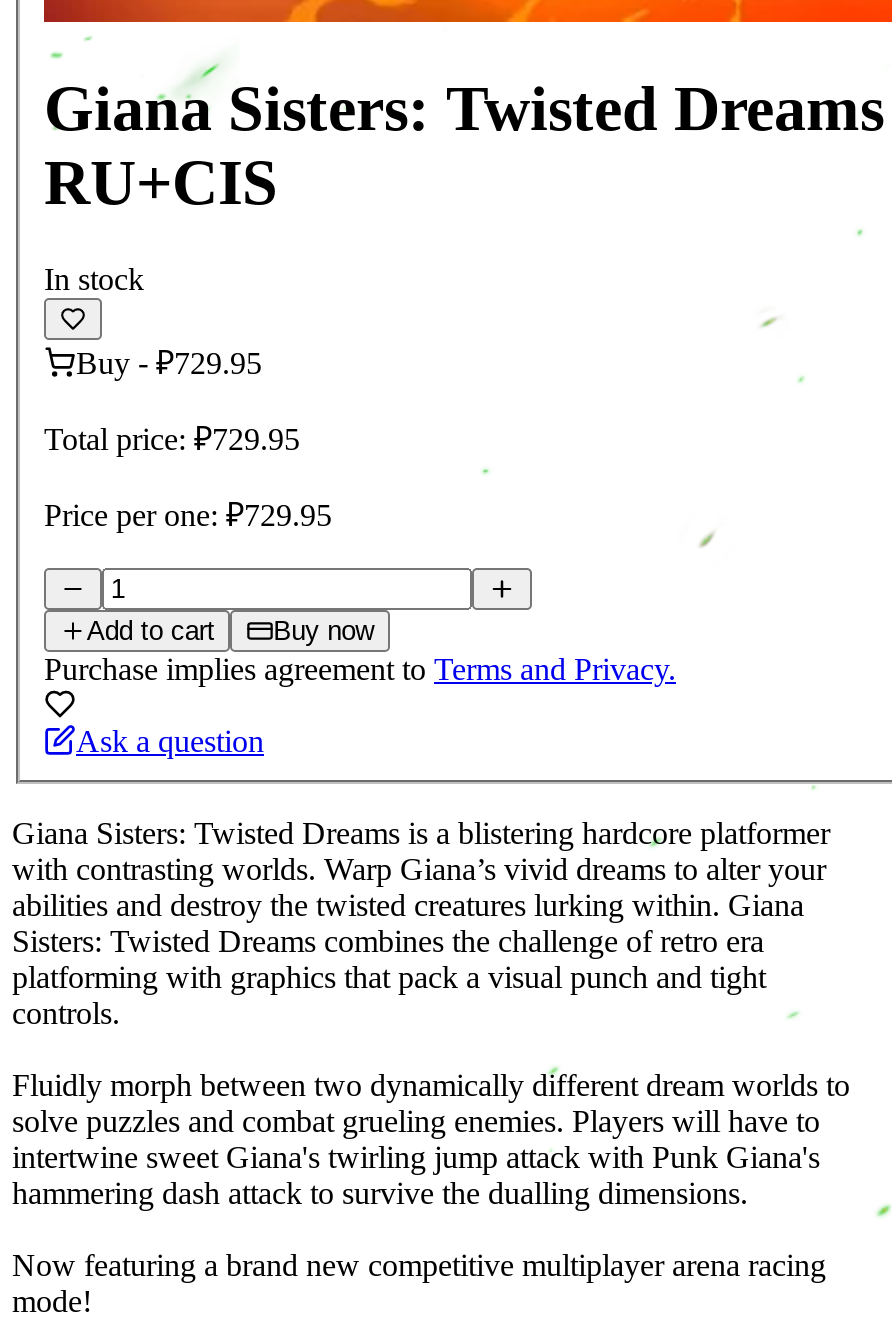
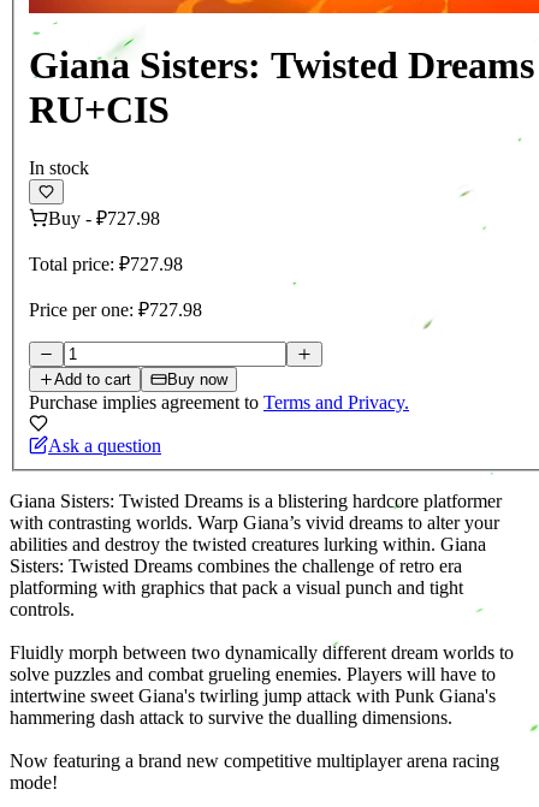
[76,347,262,381] Buy - ₽729.95 -> [48,209,160,229] Buy - ₽727.98
[44,423,300,457] Total price: ₽729.95 -> [29,254,183,275] Total price: ₽727.98
[44,499,332,533] Price per one: ₽729.95 -> [29,300,202,321] Price per one: ₽727.98

